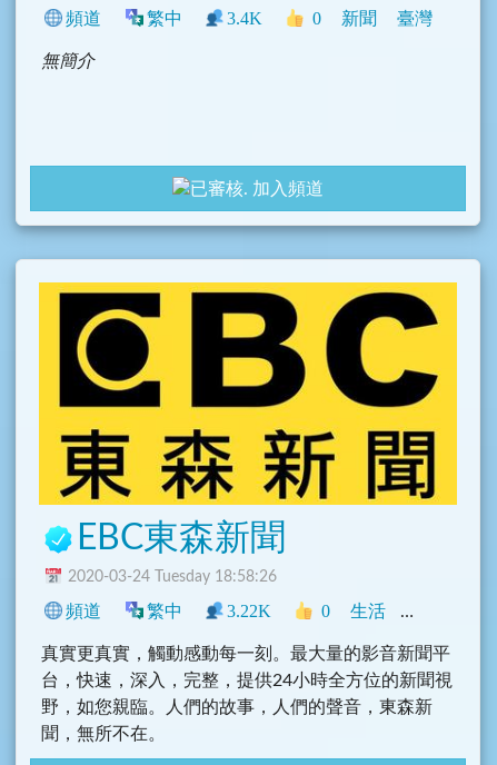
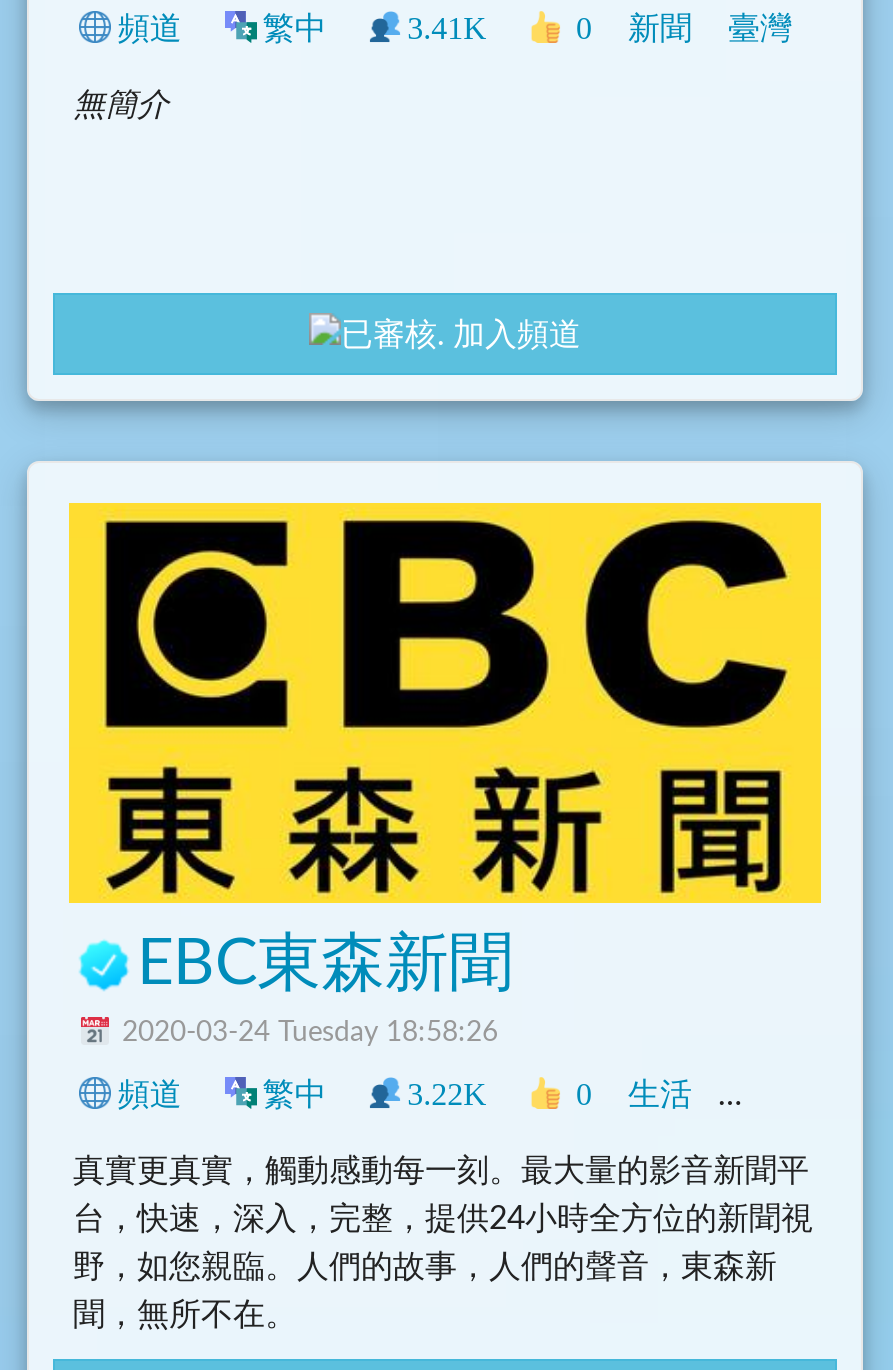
[227,9,263,28] 3.4K -> [407,12,487,46] 3.41K

